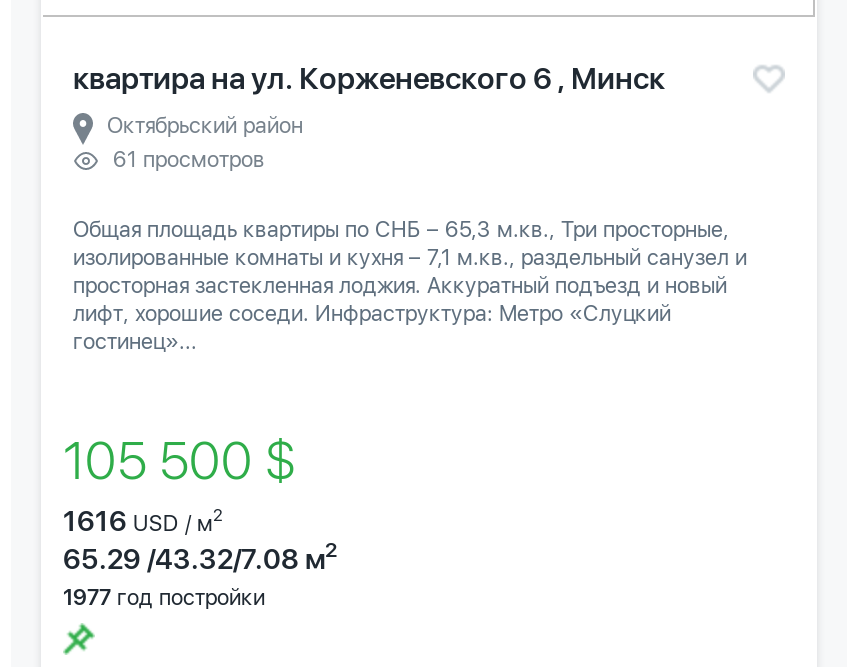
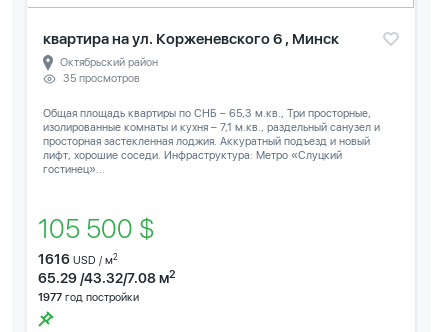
[113,147,265,173] 61 просмотров -> [63,72,140,85] 35 просмотров

